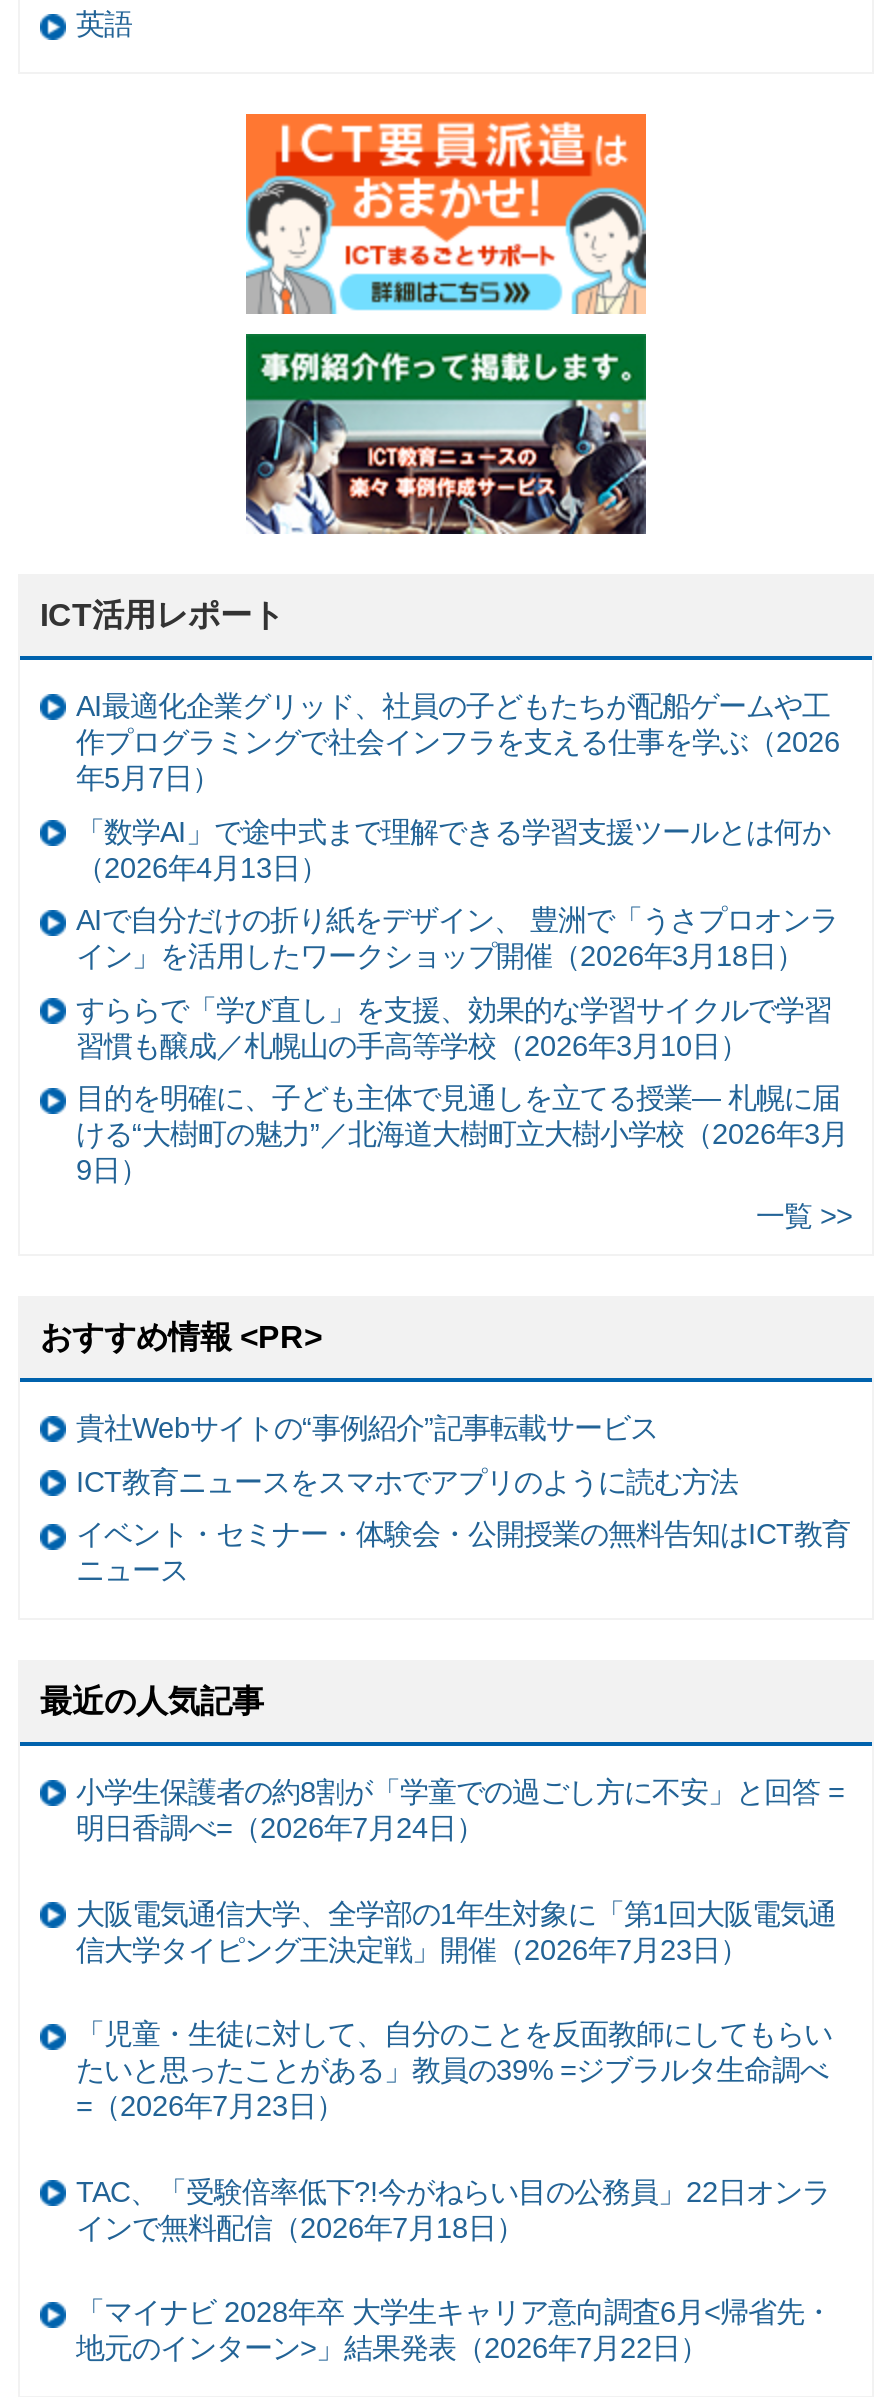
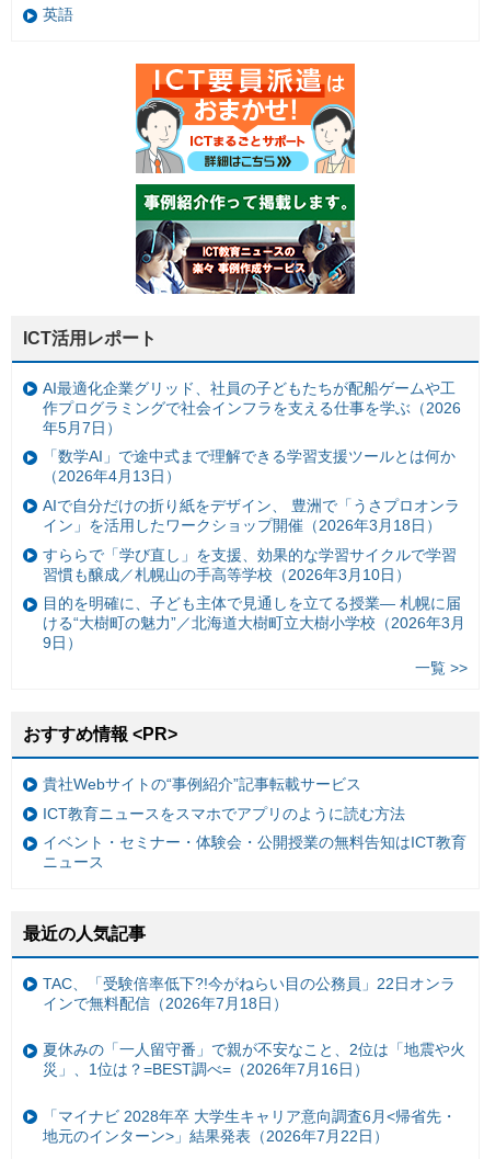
[76,1776,844,2122] 小学生保護者の約8割が「学童での過ごし方に不安」と回答 = | 明日香調べ=（2026年7月24日） | 大阪電気通信大学、全学部の1年生対象に「第1回大阪電気通 | 信大学タイピング王決定戦」開催（2026年7月23日） | 「児童・生徒に対して、自分のことを反面教師にしてもらい | たいと思ったことがある」教員の39% =ジブラルタ生命調べ | =（2026年7月23日） -> none
moved [76,2175,830,2243] -> [43,975,456,1012]: TAC、「受験倍率低下?!今がねらい目の公務員」22日オンラ | インで無料配信（2026年7月18日）
none -> [43,1041,465,1078] 夏休みの「一人留守番」で親が不安なこと、2位は「地震や火 | 災」、1位は？=BEST調べ=（2026年7月16日）

